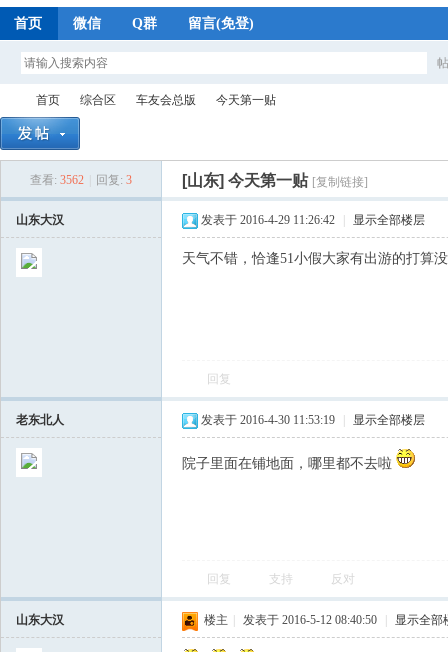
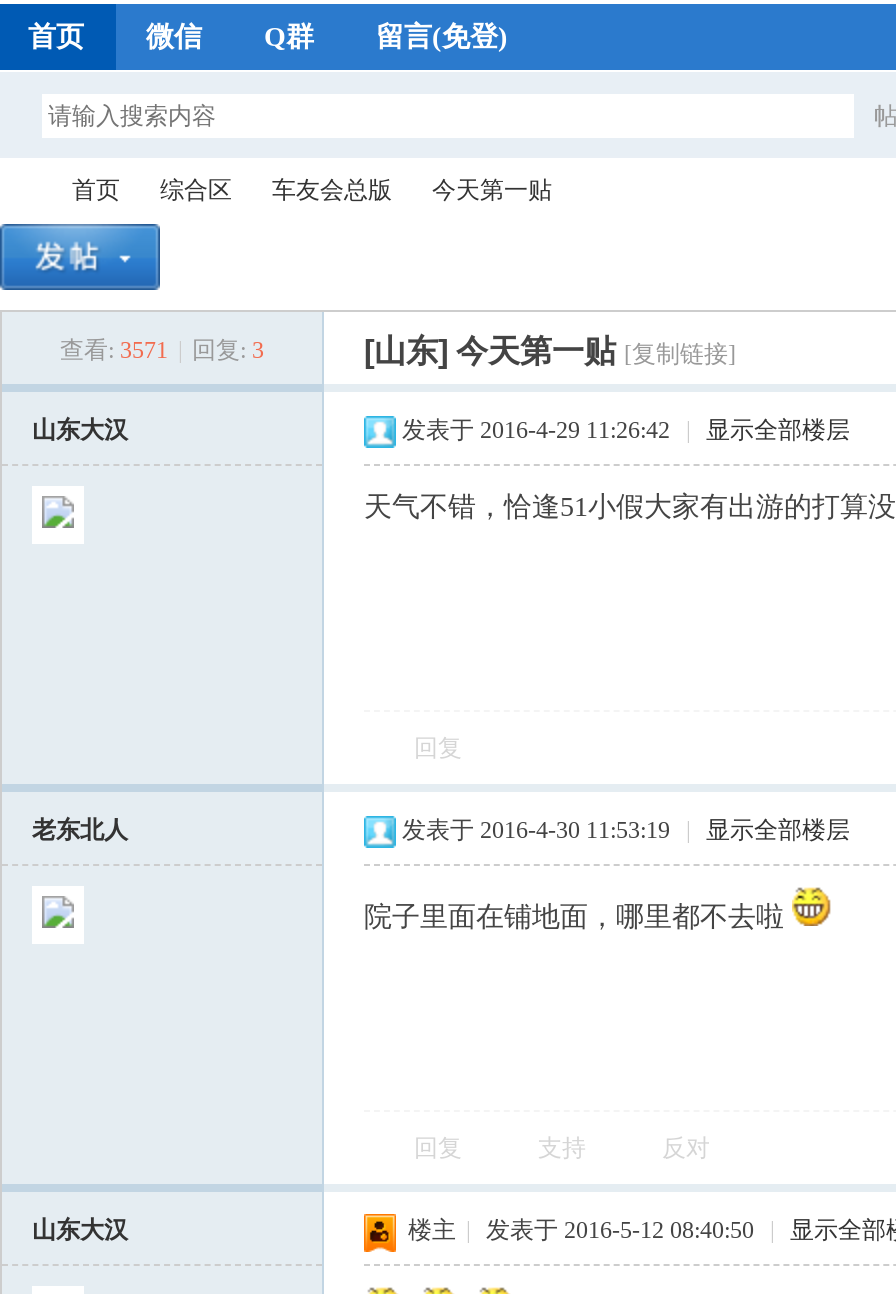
[30,173,84,187] 查看: 3562 -> [60,336,168,364] 查看: 3571

